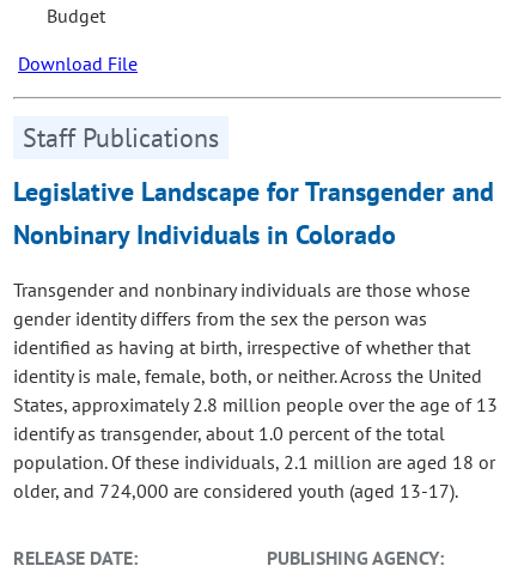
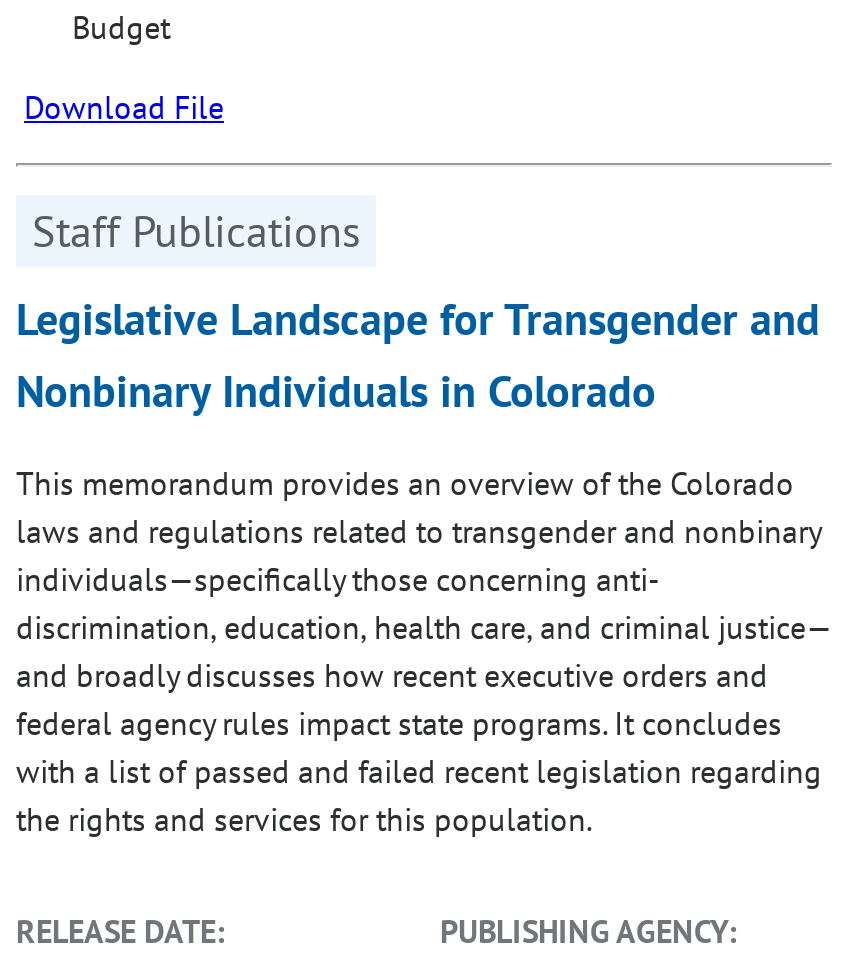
[13,277,498,502] Transgender and nonbinary individuals are those whose | gender identity differs from the sex the person was | identified as having at birth, irrespective of whether that | identity is male, female, both, or neither. Across the United | States, approximately 2.8 million people over the age of 13 | identify as transgender, about 1.0 percent of the total | population. Of these individuals, 2.1 million are aged 18 or | older, and 724,000 are considered youth (aged 13-17). -> [16,463,832,839] This memorandum provides an overview of the Colorado | laws and regulations related to transgender and nonbinary | individuals—specifically those concerning anti- | discrimination, education, health care, and criminal justice— | and broadly discusses how recent executive orders and | federal agency rules impact state programs. It concludes | with a list of passed and failed recent legislation regarding | the rights and services for this population.

